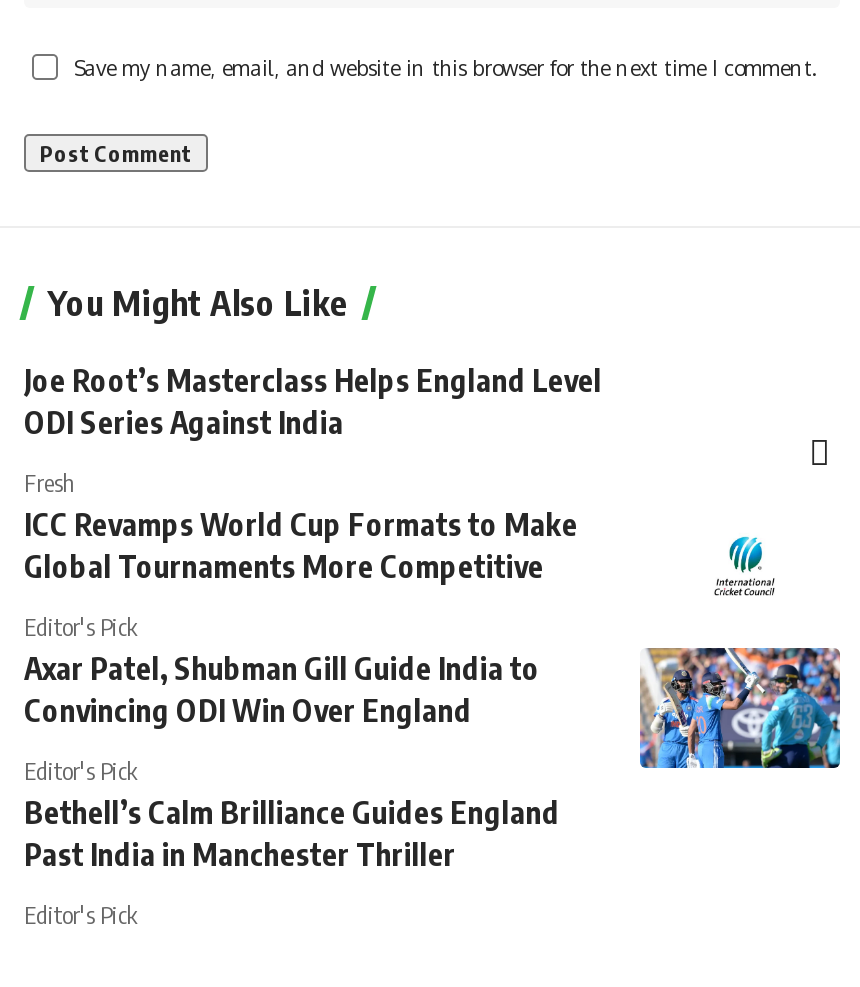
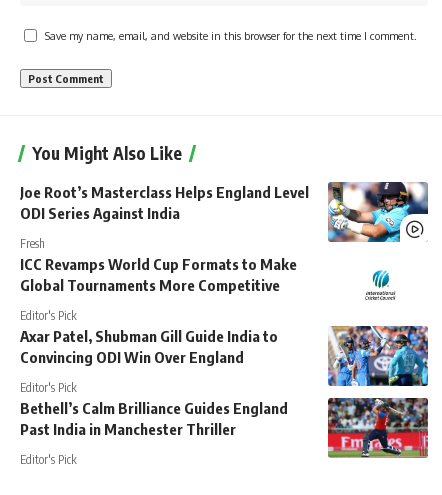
none -> [327,181,429,243] [image]
none -> [327,397,429,459] [image]

